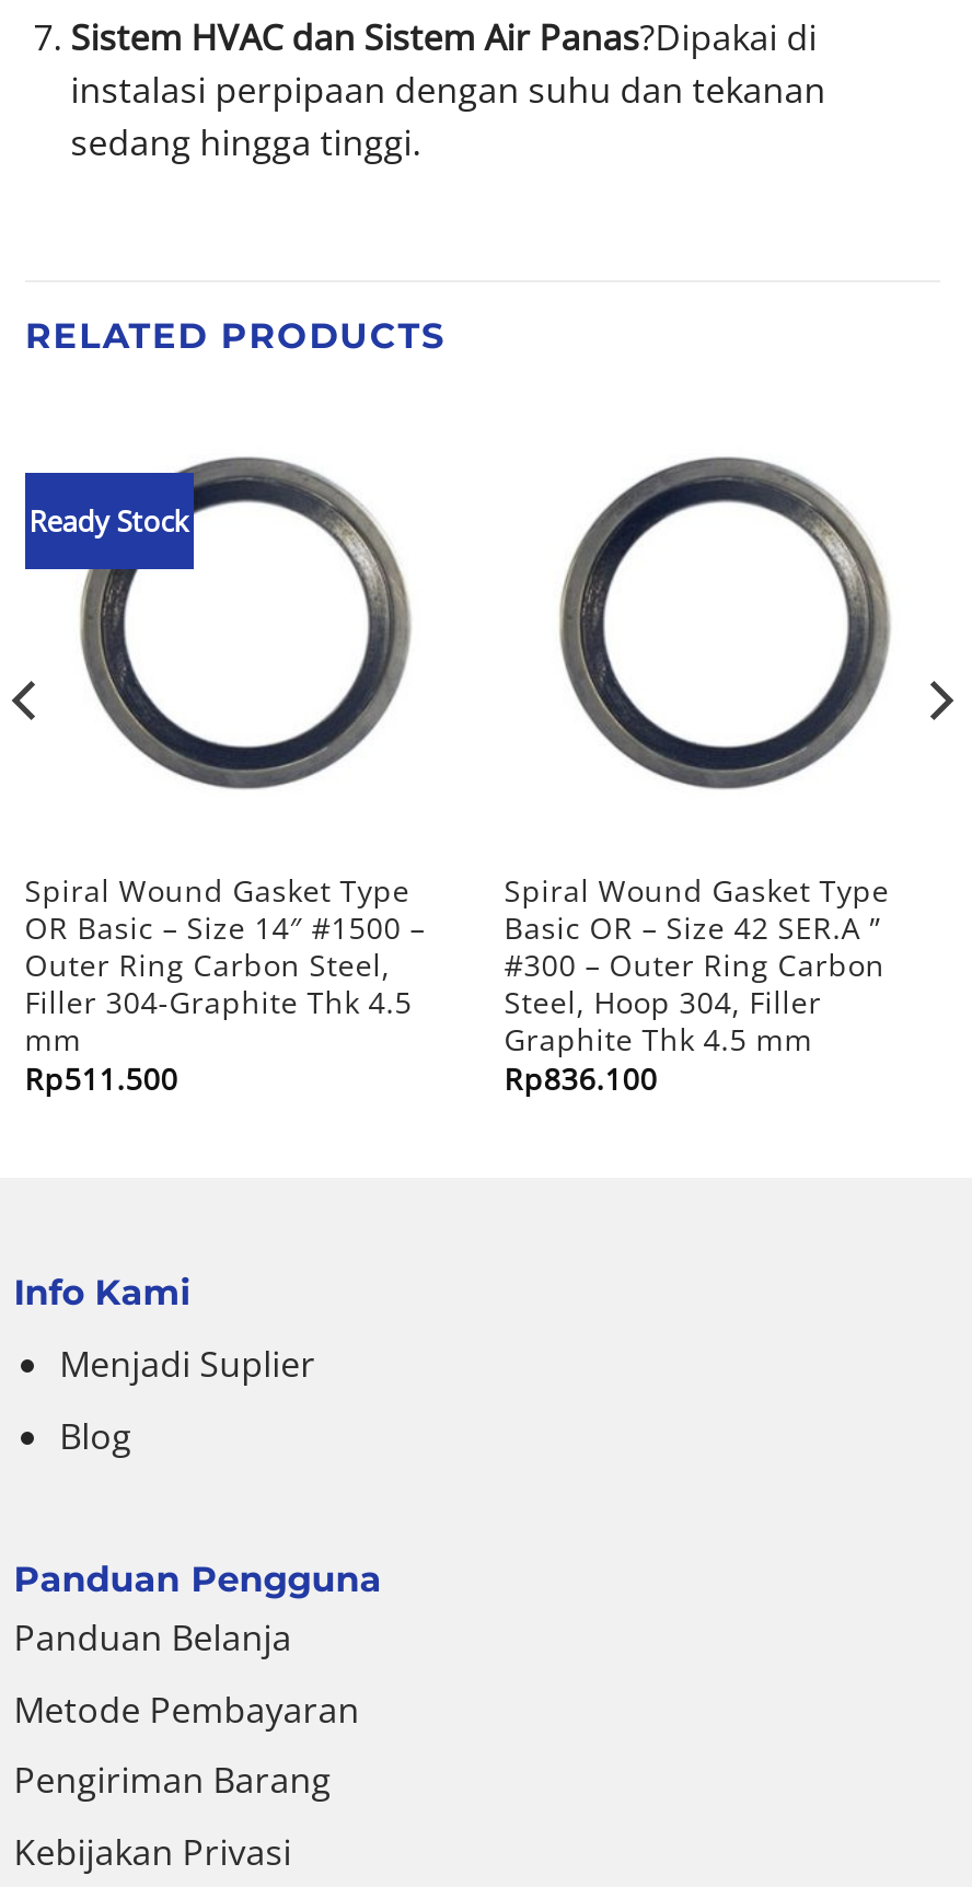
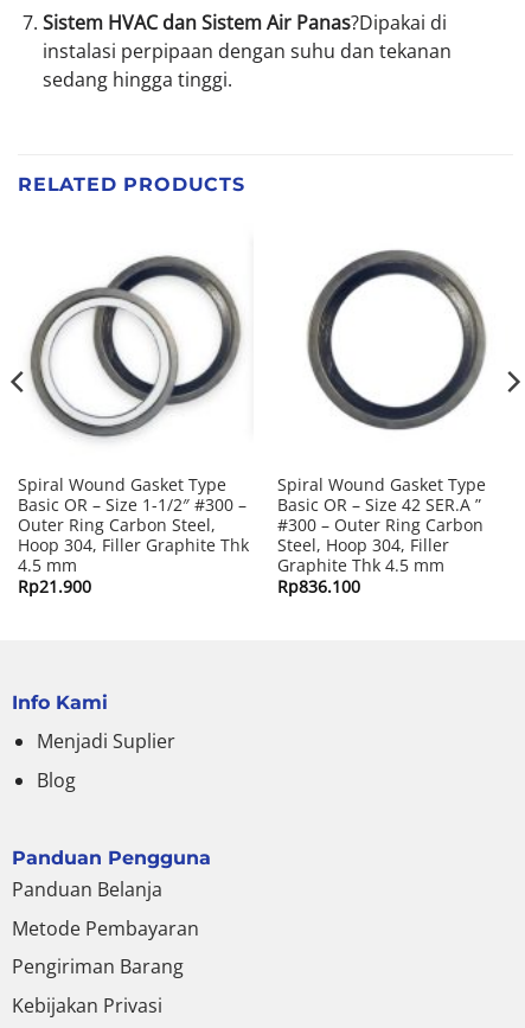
[23,455,439,806] [image] -> [18,250,243,440] [image]
[29,502,189,541] Ready Stock -> none
[25,906,881,948] OR Basic – Size 14″ #1500 – Basic OR – Size 42 SER.A ” -> [18,493,481,516] Basic OR – Size 1-1/2″ #300 – Basic OR – Size 42 SER.A ”
[25,980,412,1100] Filler 304-Graphite Thk 4.5 | mm | Rp511.500 -> [18,533,249,598] Hoop 304, Filler Graphite Thk | 4.5 mm | Rp21.900

